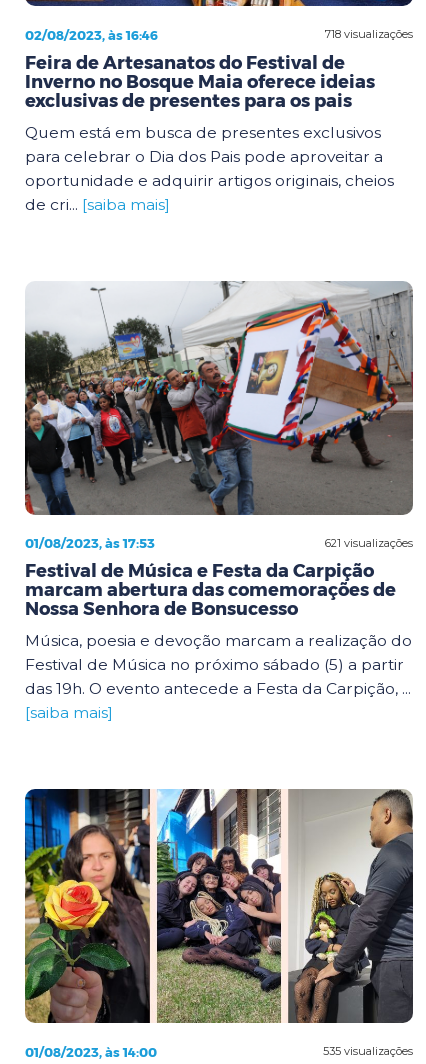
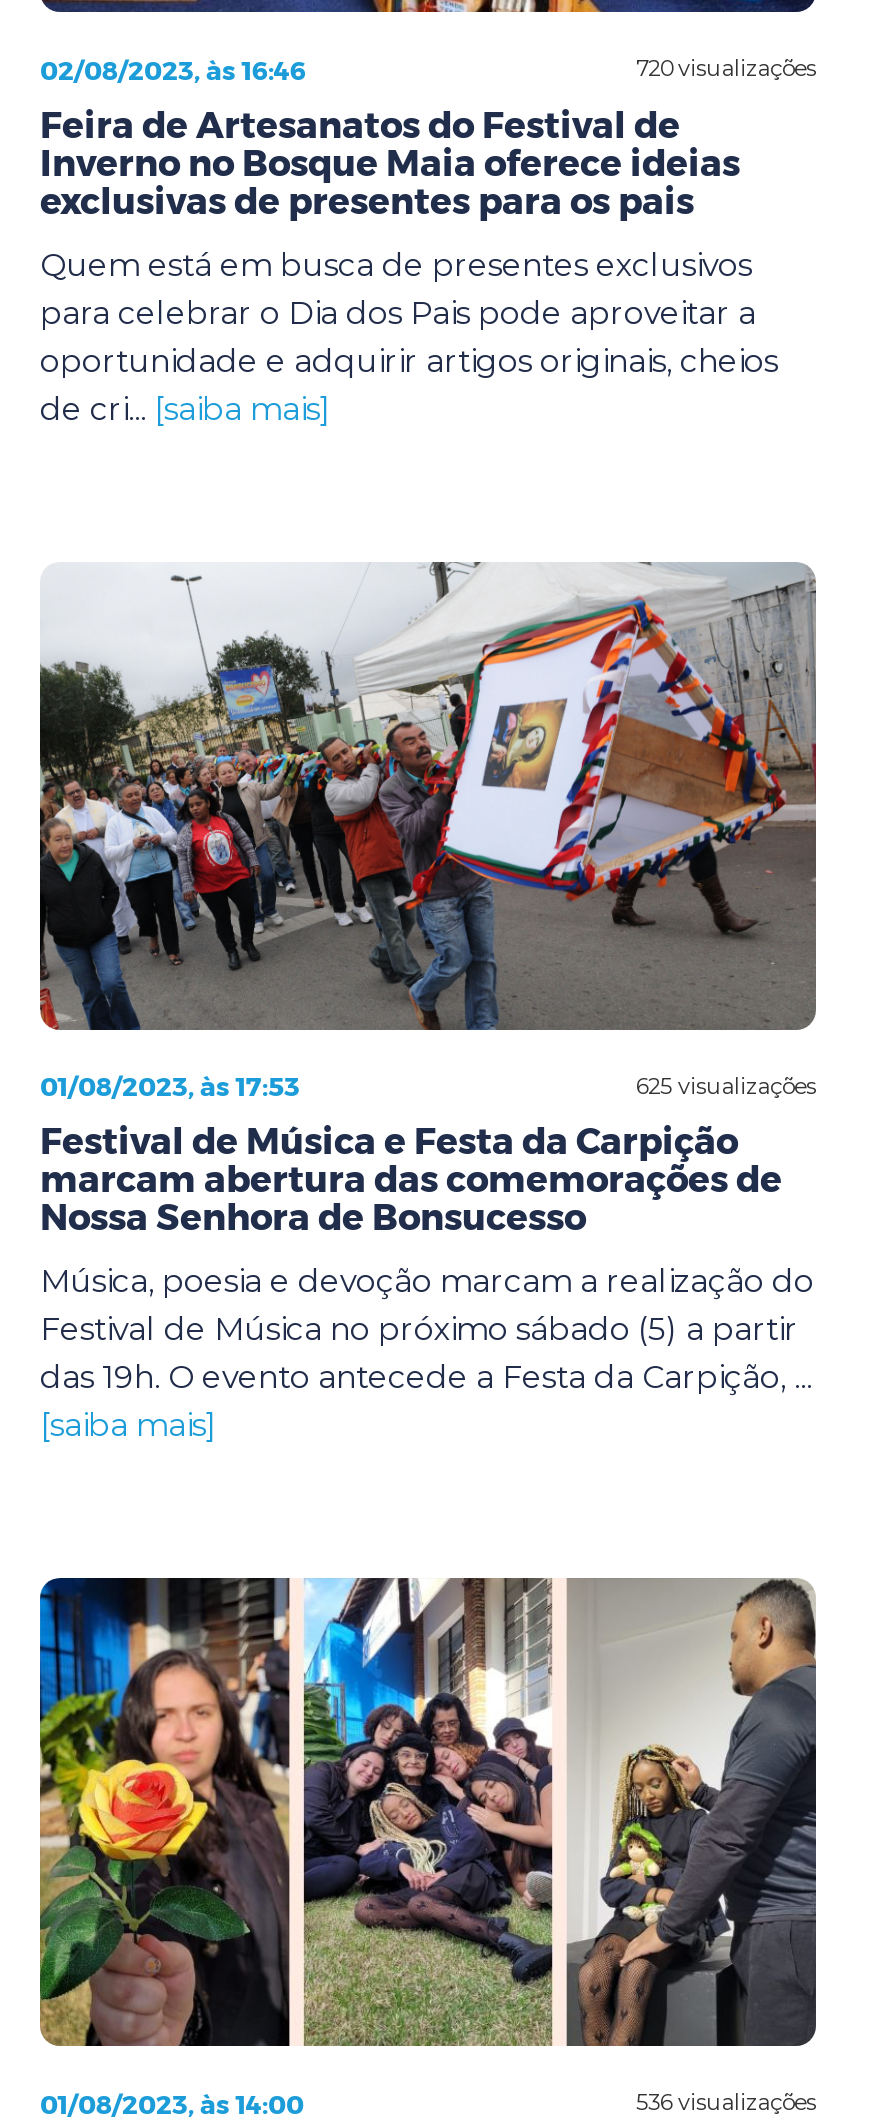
[325,27,413,41] 718 visualizações -> [636,54,816,82] 720 visualizações
[325,535,413,549] 621 visualizações -> [636,1071,816,1099] 625 visualizações
[323,1044,413,1058] 535 visualizações -> [636,2088,816,2116] 536 visualizações

